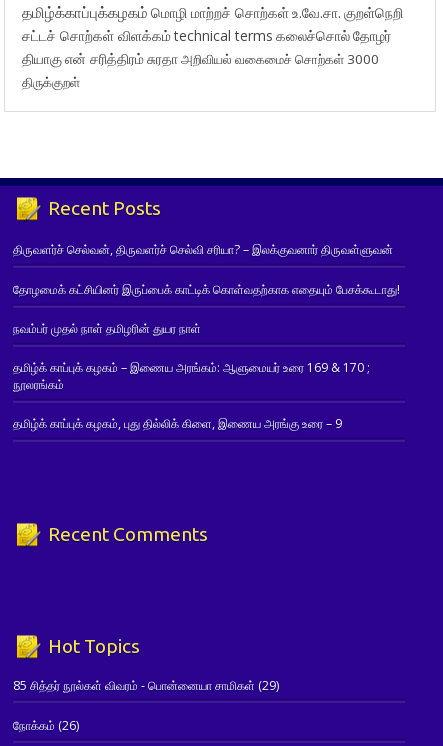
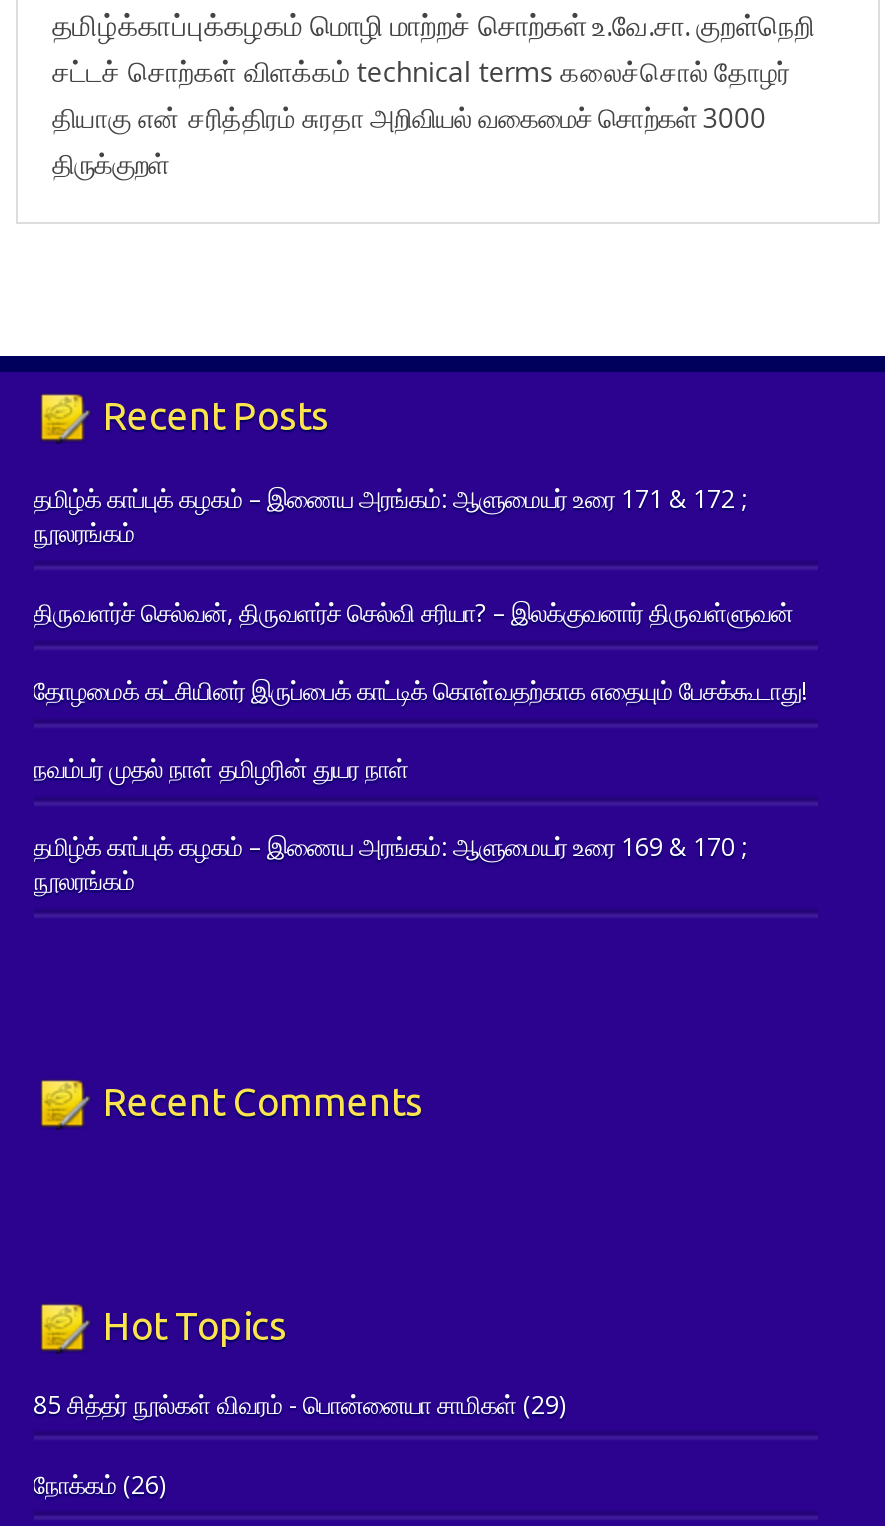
none -> [33,483,747,551] தமிழ்க் காப்புக் கழகம் – இணைய அரங்கம்: ஆளுமையர் உரை 171 & 172 ; | நூலரங்கம்
moved [12,241,399,393] -> [33,595,807,899]: திருவளர்ச் செல்வன், திருவளர்ச் செல்வி சரியா? – இலக்குவனார் திருவள்ளுவன் | தோழமைக் கட்சியினர் இருப்பைக் காட்டிக் கொள்வதற்காக எதையும் பேசக்கூடாது! | நவம்பர் முதல் நாள் தமிழரின் துயர நாள் | தமிழ்க் காப்புக் கழகம் – இணைய அரங்கம்: ஆளுமையர் உரை 169 & 170 ; | நூலரங்கம்
[12,415,341,432] தமிழ்க் காப்புக் கழகம், புது தில்லிக் கிளை, இணைய அரங்கு உரை – 9 -> none

